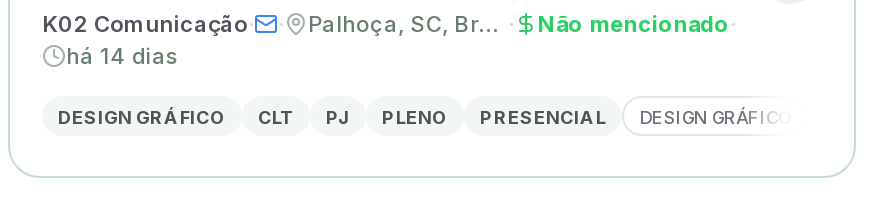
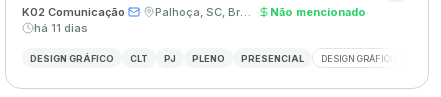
[66,42,180,70] há 14 dias -> [34,21,88,35] há 11 dias

